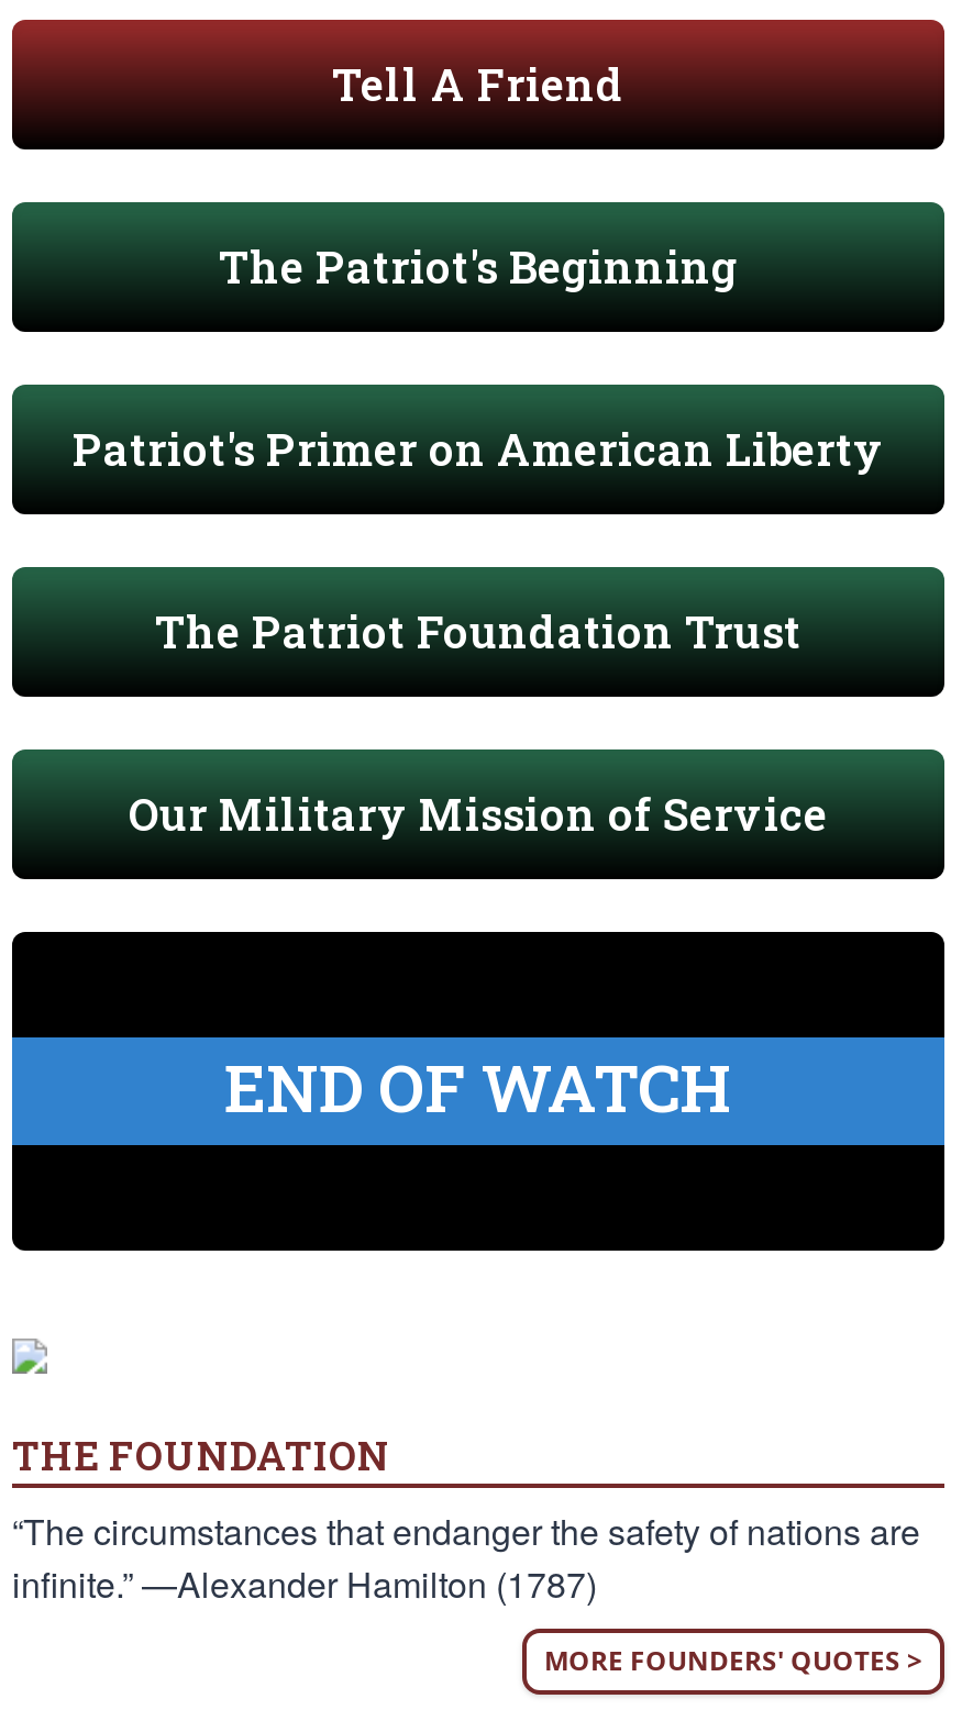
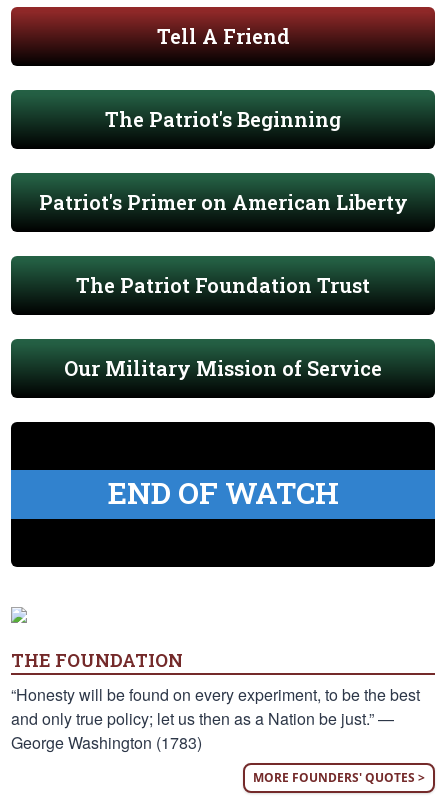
[12,1506,920,1609] “The circumstances that endanger the safety of nations are | infinite.” —Alexander Hamilton (1787) -> [11,683,420,754] “Honesty will be found on every experiment, to be the best | and only true policy; let us then as a Nation be just.” — | George Washington (1783)

